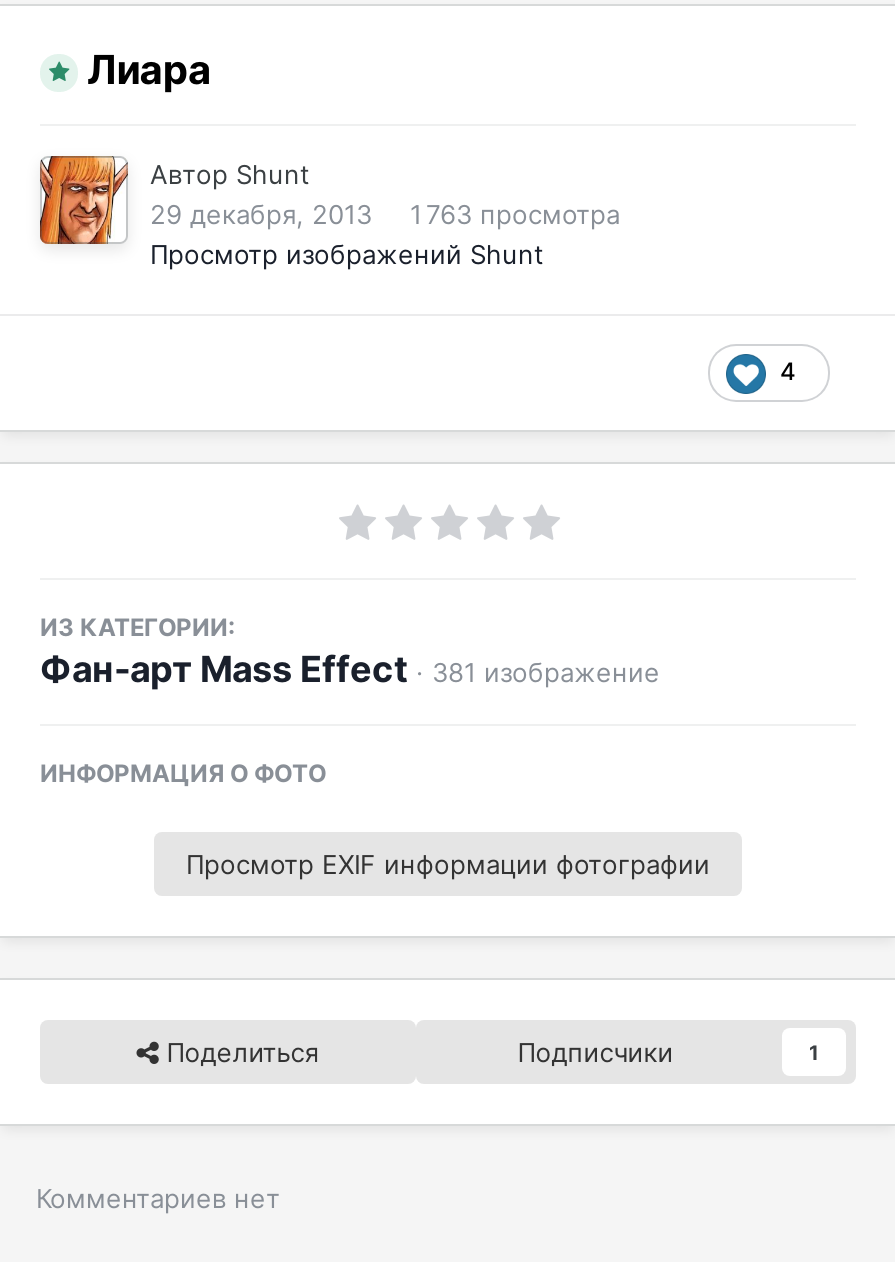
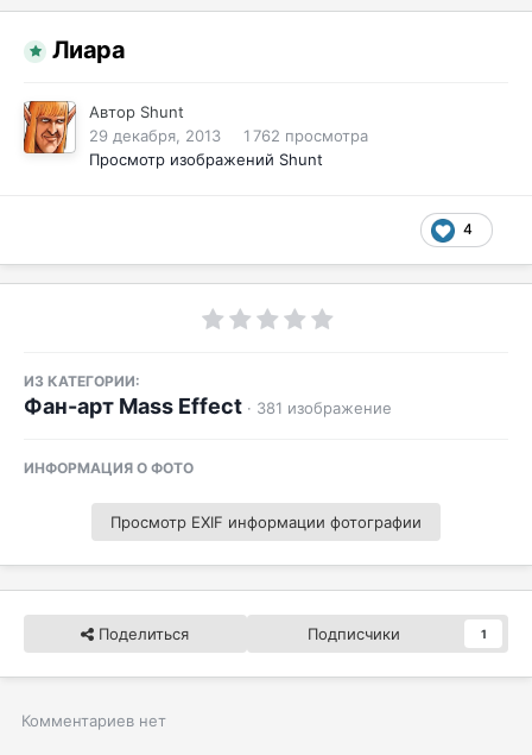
[150,198,620,230] 29 декабря, 2013 1 763 просмотра -> [89,126,368,145] 29 декабря, 2013 1 762 просмотра

